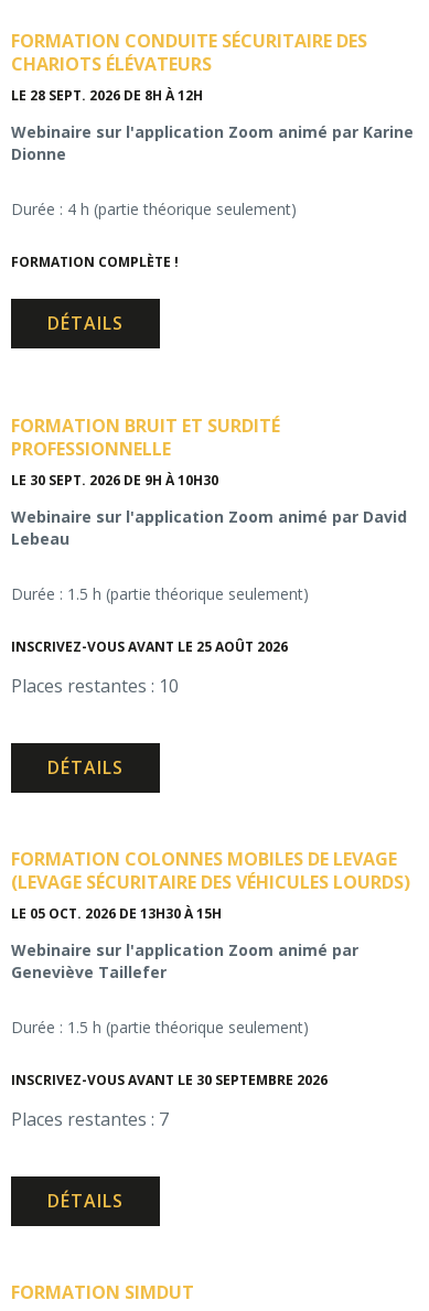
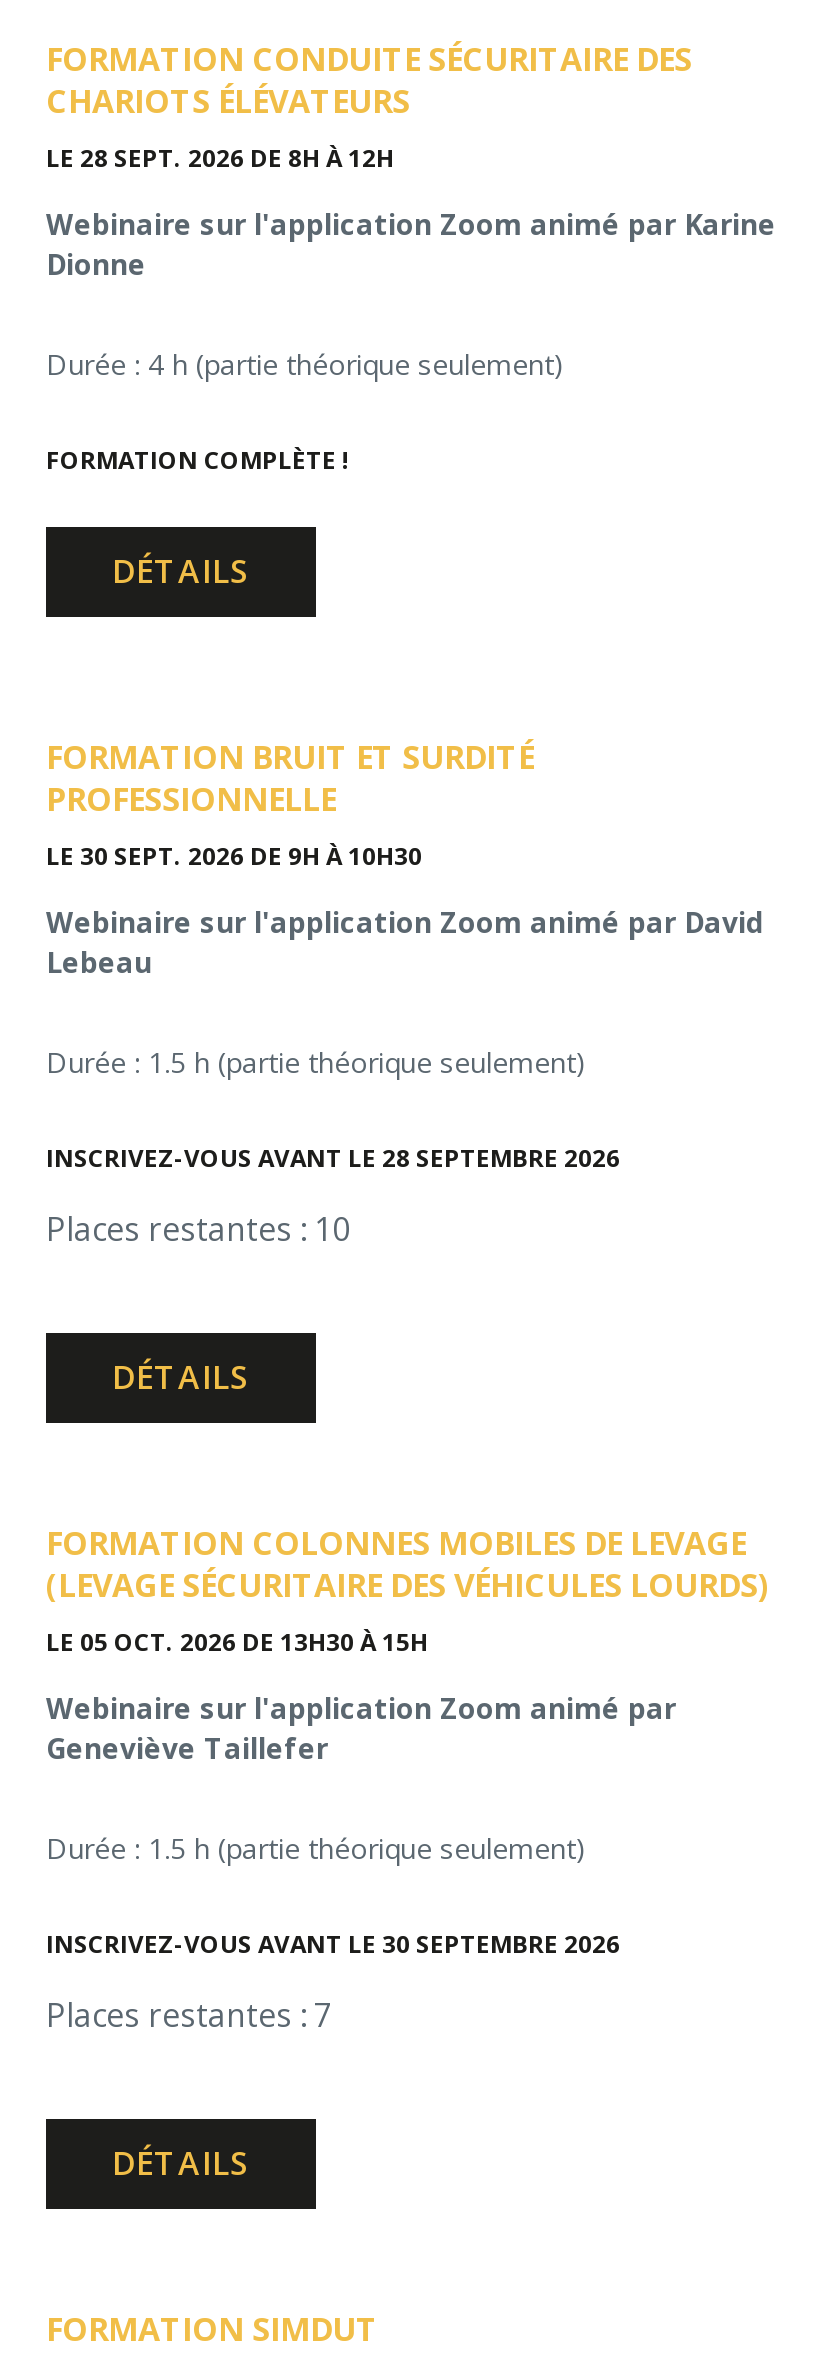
[11,637,288,656] INSCRIVEZ-VOUS AVANT LE 25 AOÛT 2026 -> [46,1141,620,1175] INSCRIVEZ-VOUS AVANT LE 28 SEPTEMBRE 2026

